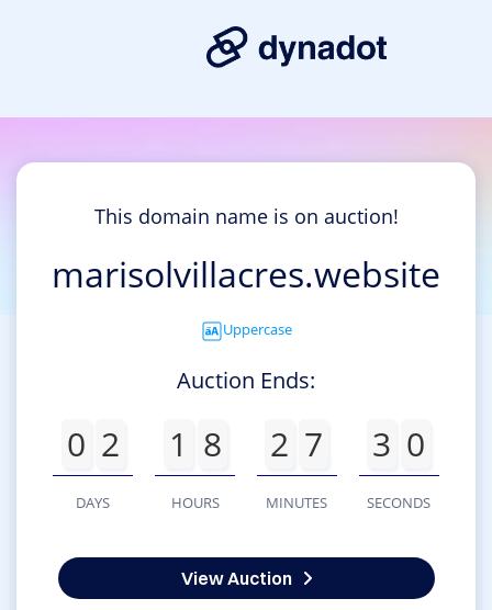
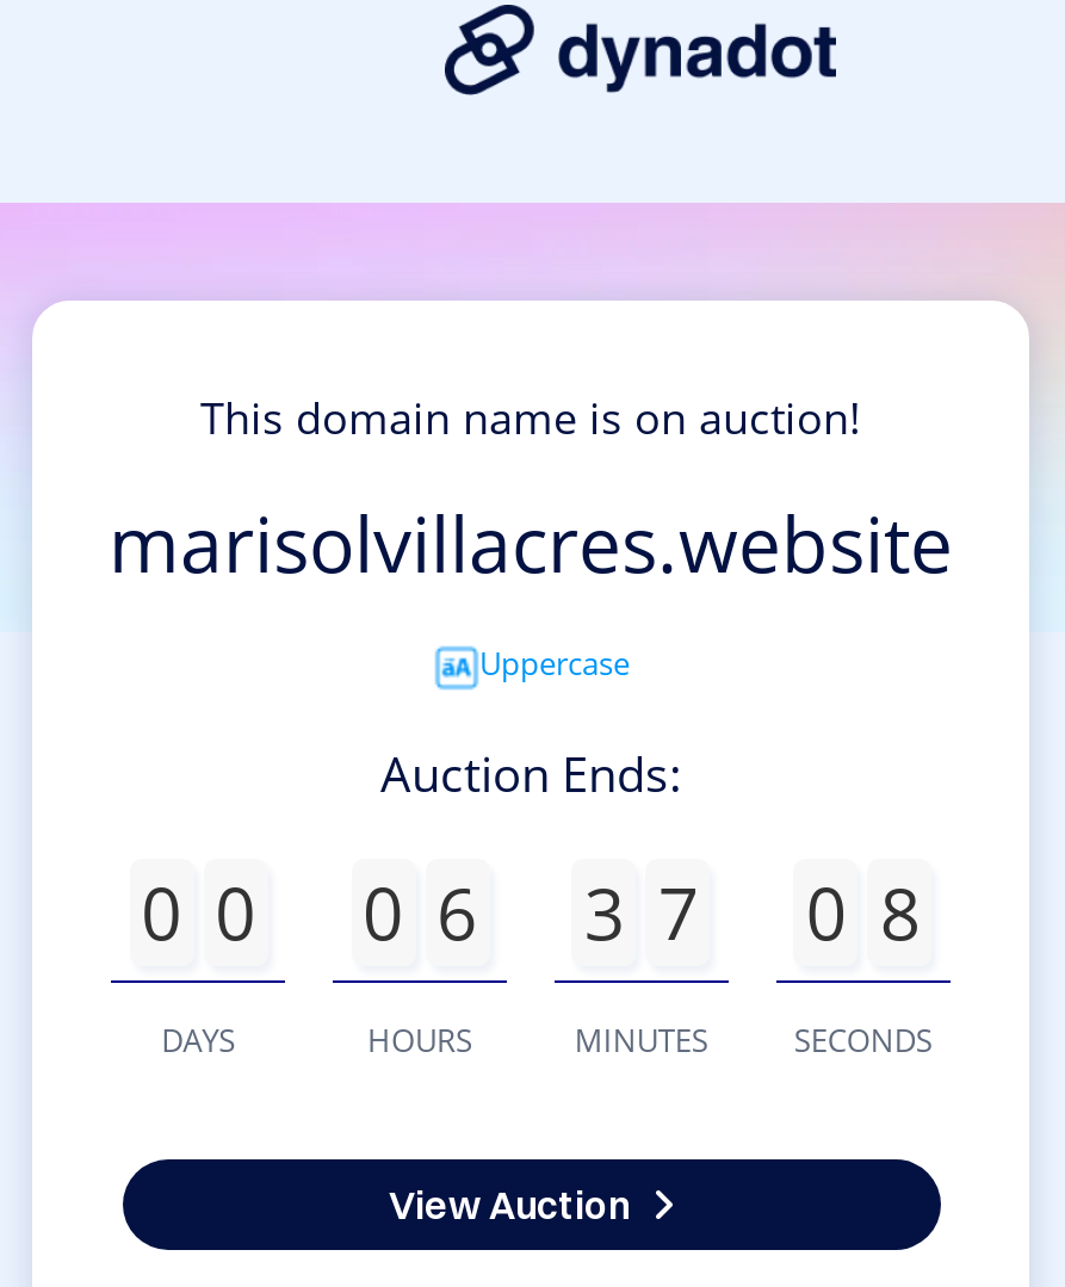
[67,421,119,466] 0 2 -> [141,864,255,961] 0 0
[169,421,221,466] 1 8 -> [363,864,477,961] 0 6
[271,421,323,466] 2 7 -> [584,864,699,961] 3 7
[373,421,425,466] 3 0 -> [806,864,920,961] 0 8

